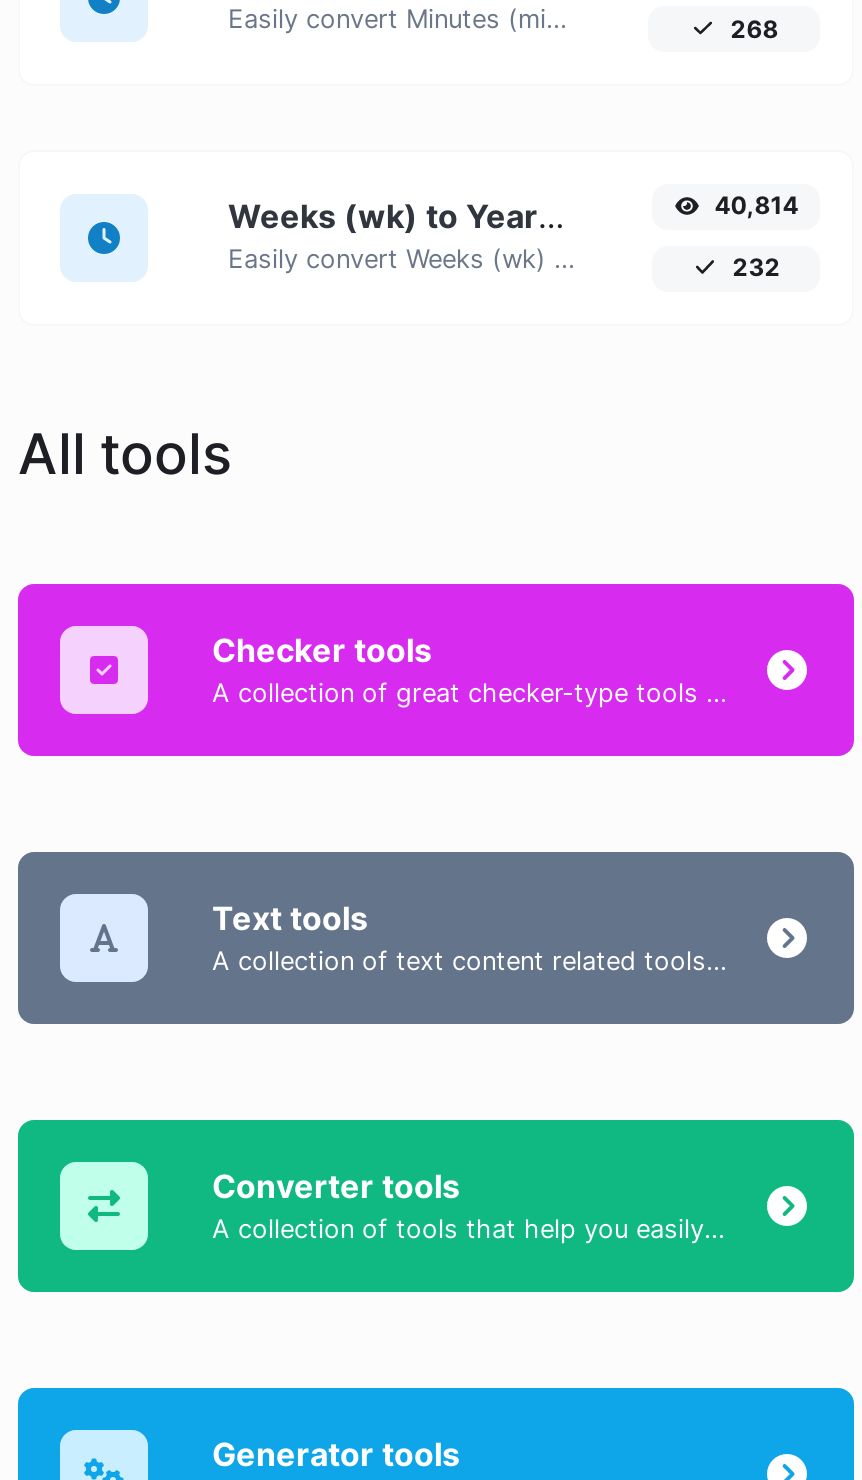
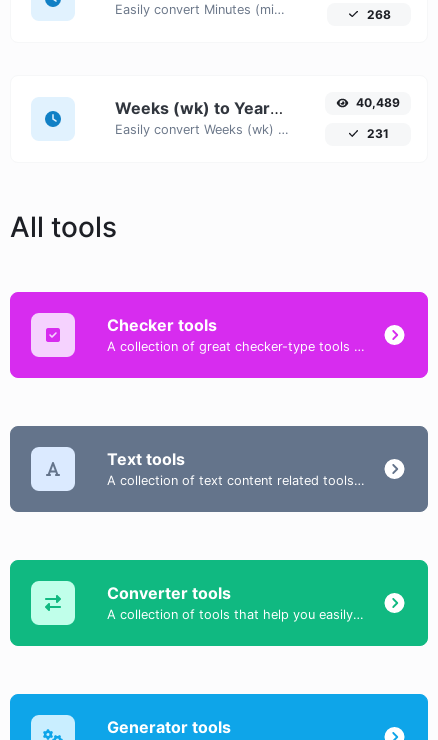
[708,191,798,221] 40,814 -> [353,95,400,110] 40,489
[726,252,780,282] 232 -> [364,126,389,141] 231

